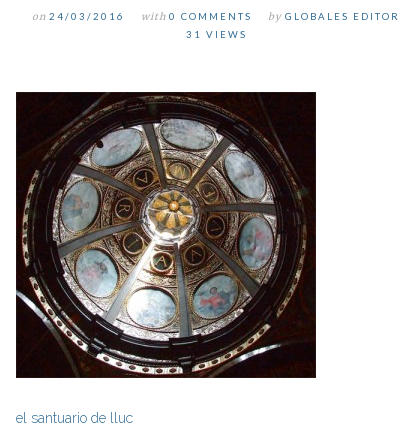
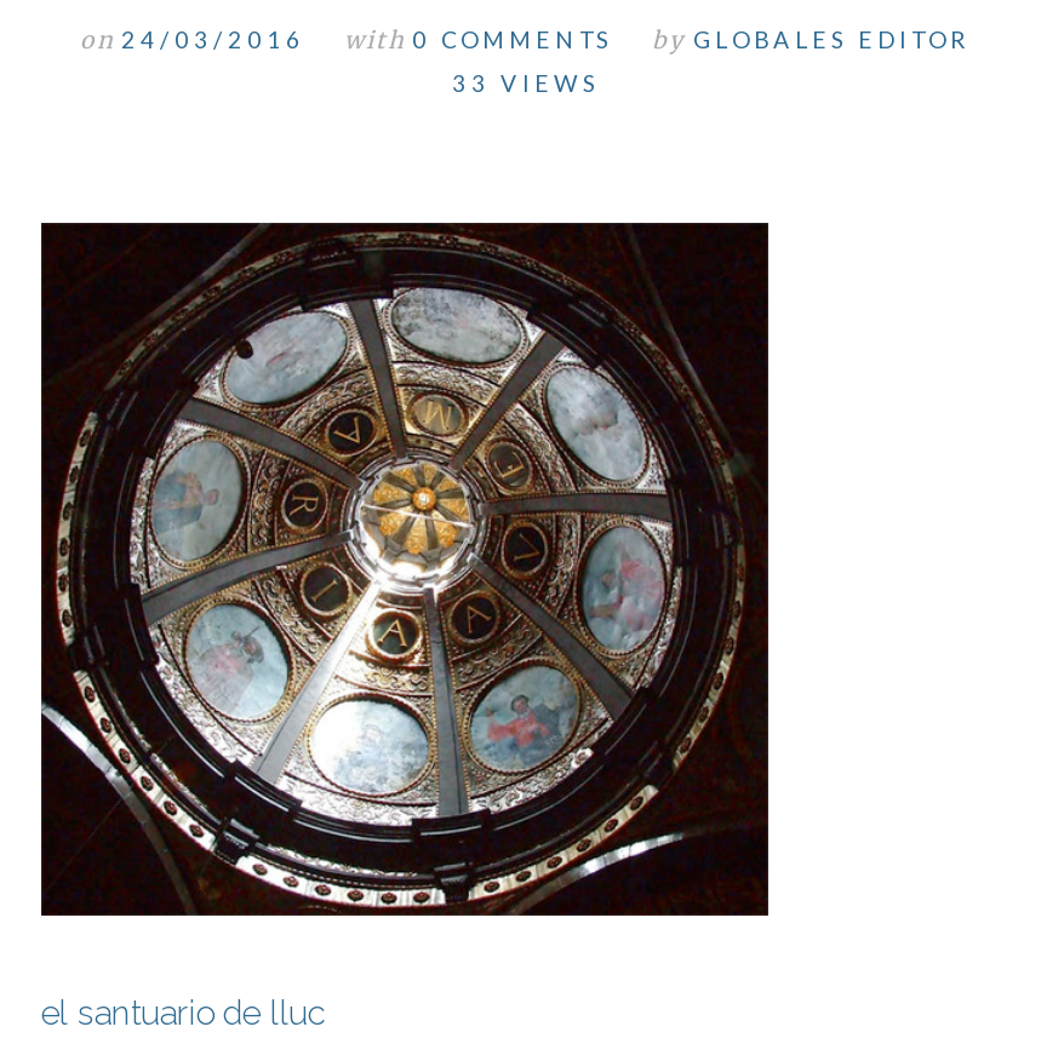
[185,29,246,40] 31 VIEWS -> [452,71,600,98] 33 VIEWS

